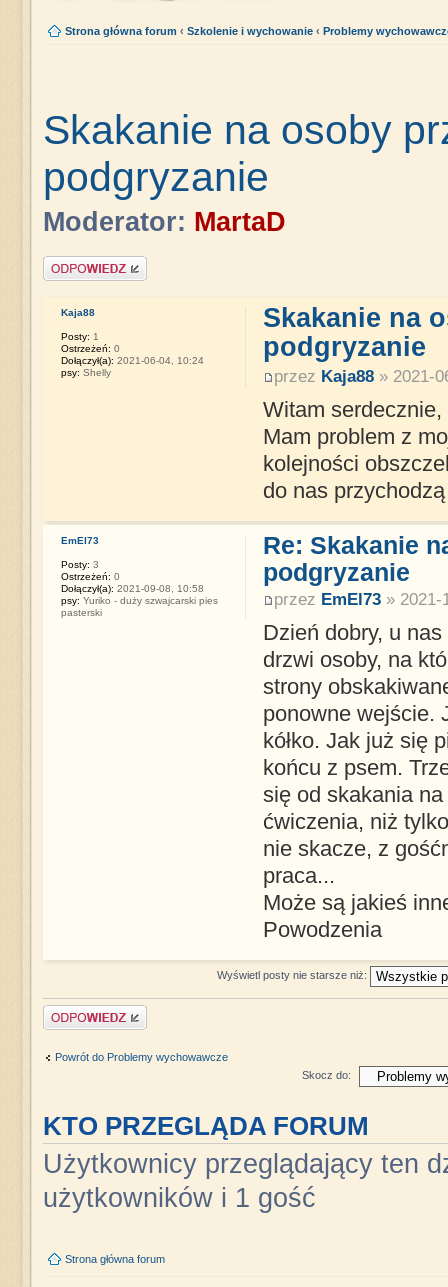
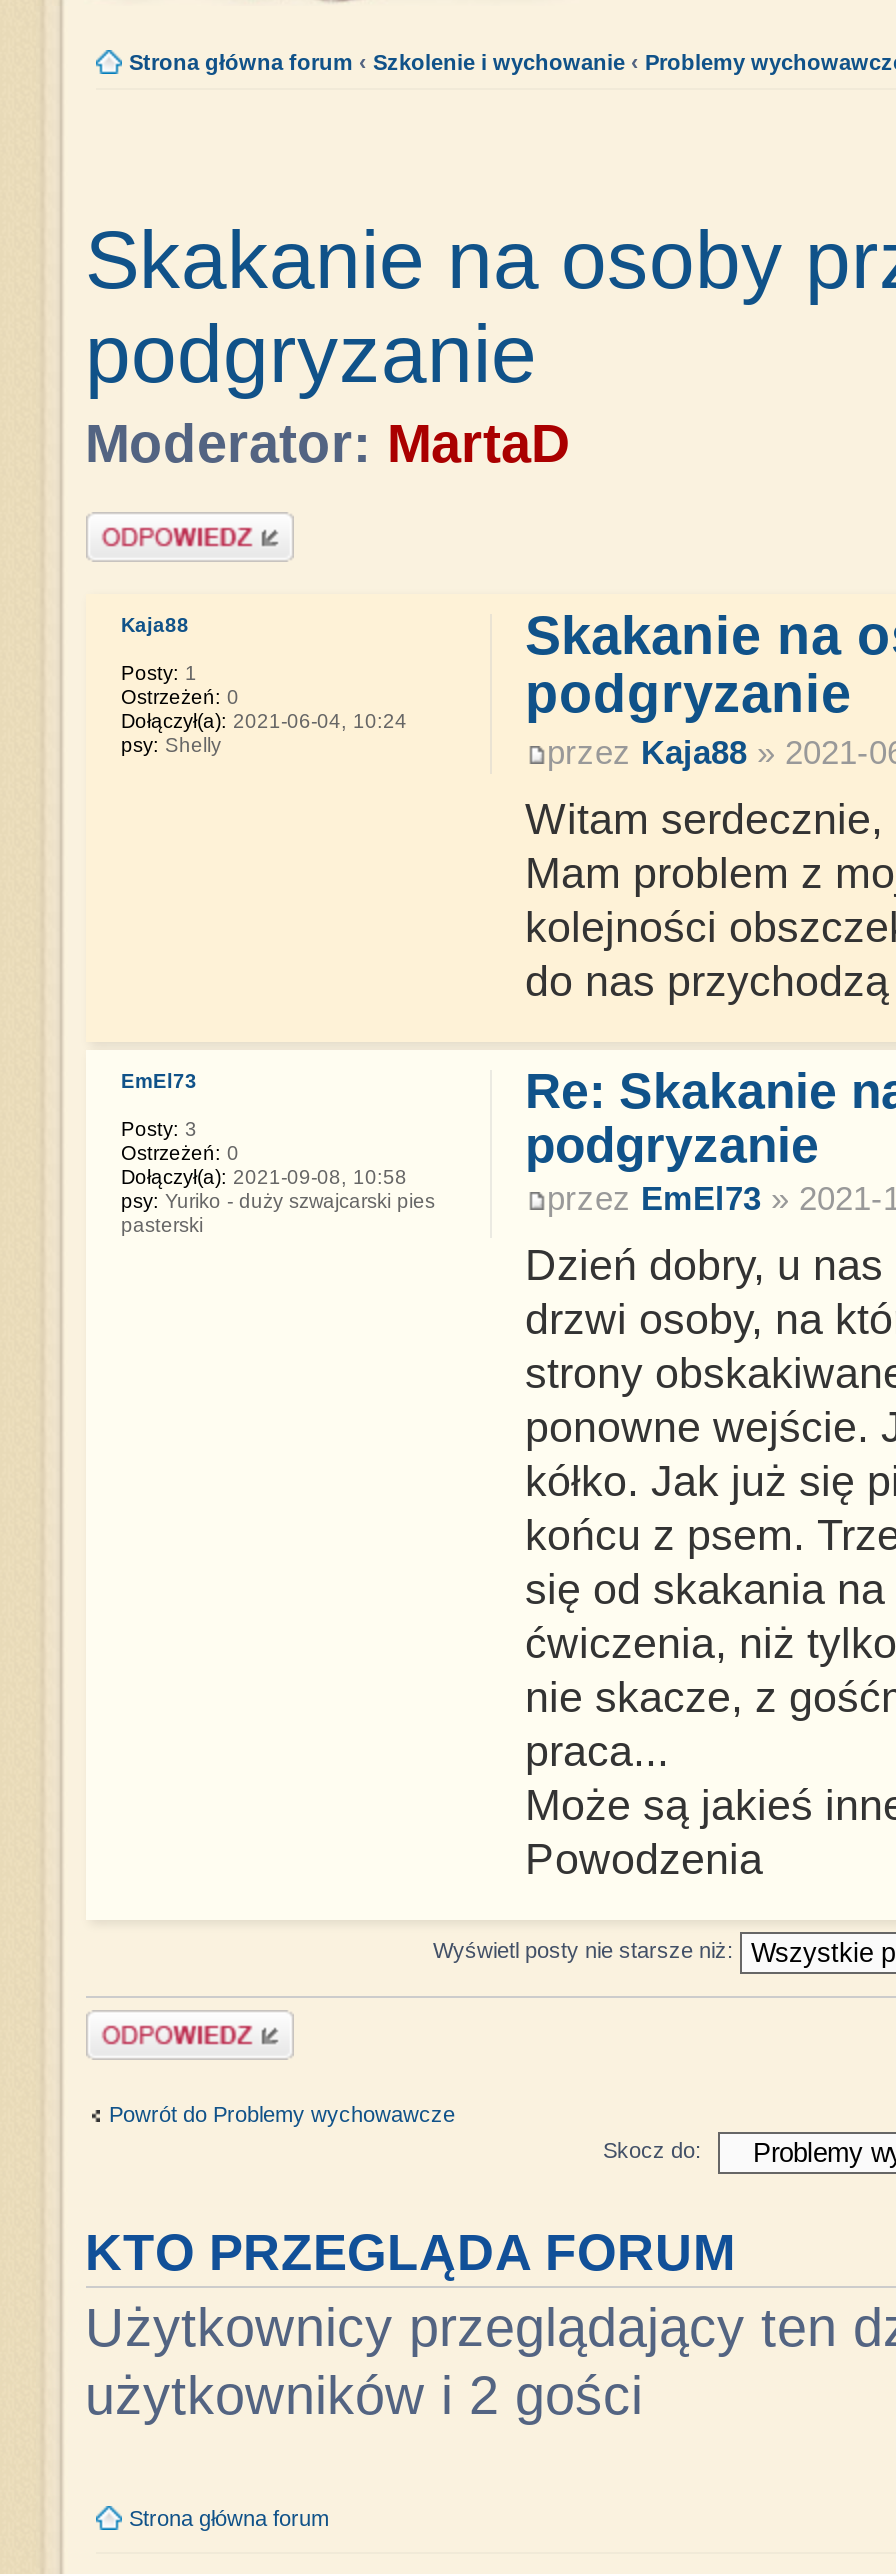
[42,1183,315,1213] użytkowników i 1 gość -> [85,2366,643,2426] użytkowników i 2 gości

